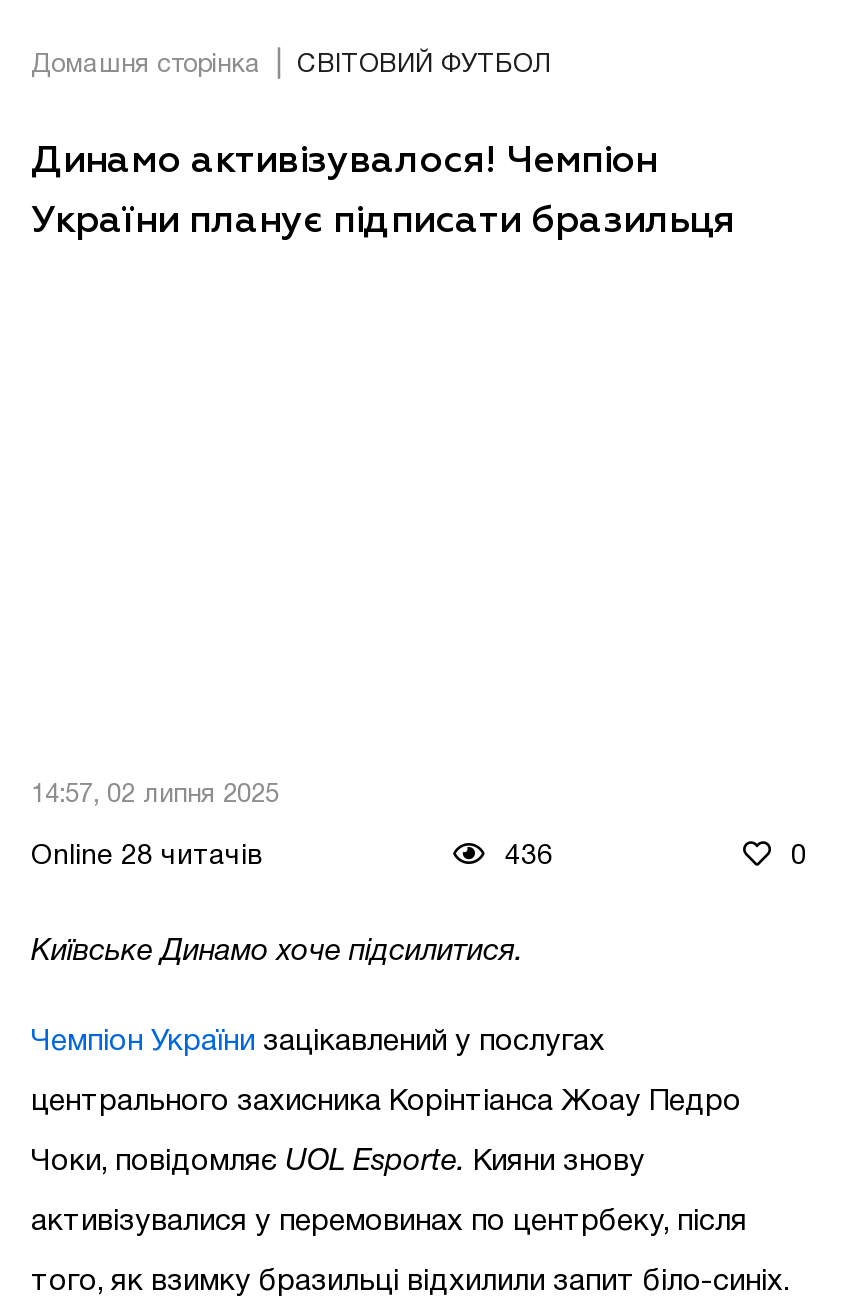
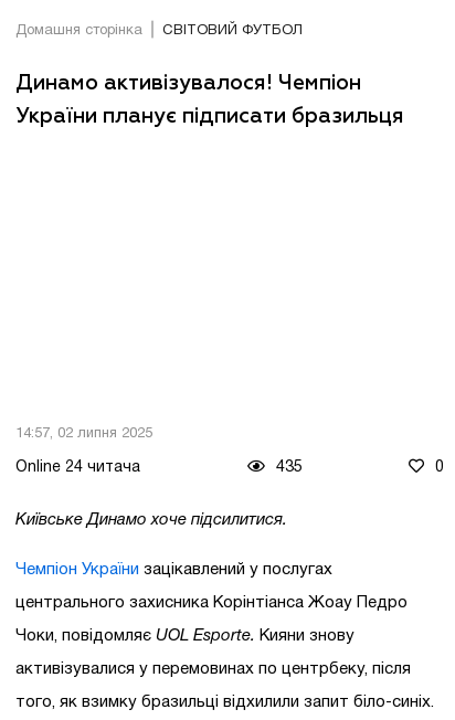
[31,844,263,870] Online 28 читачів -> [15,460,140,475] Online 24 читача
[505,844,553,870] 436 -> [276,460,302,475] 435

